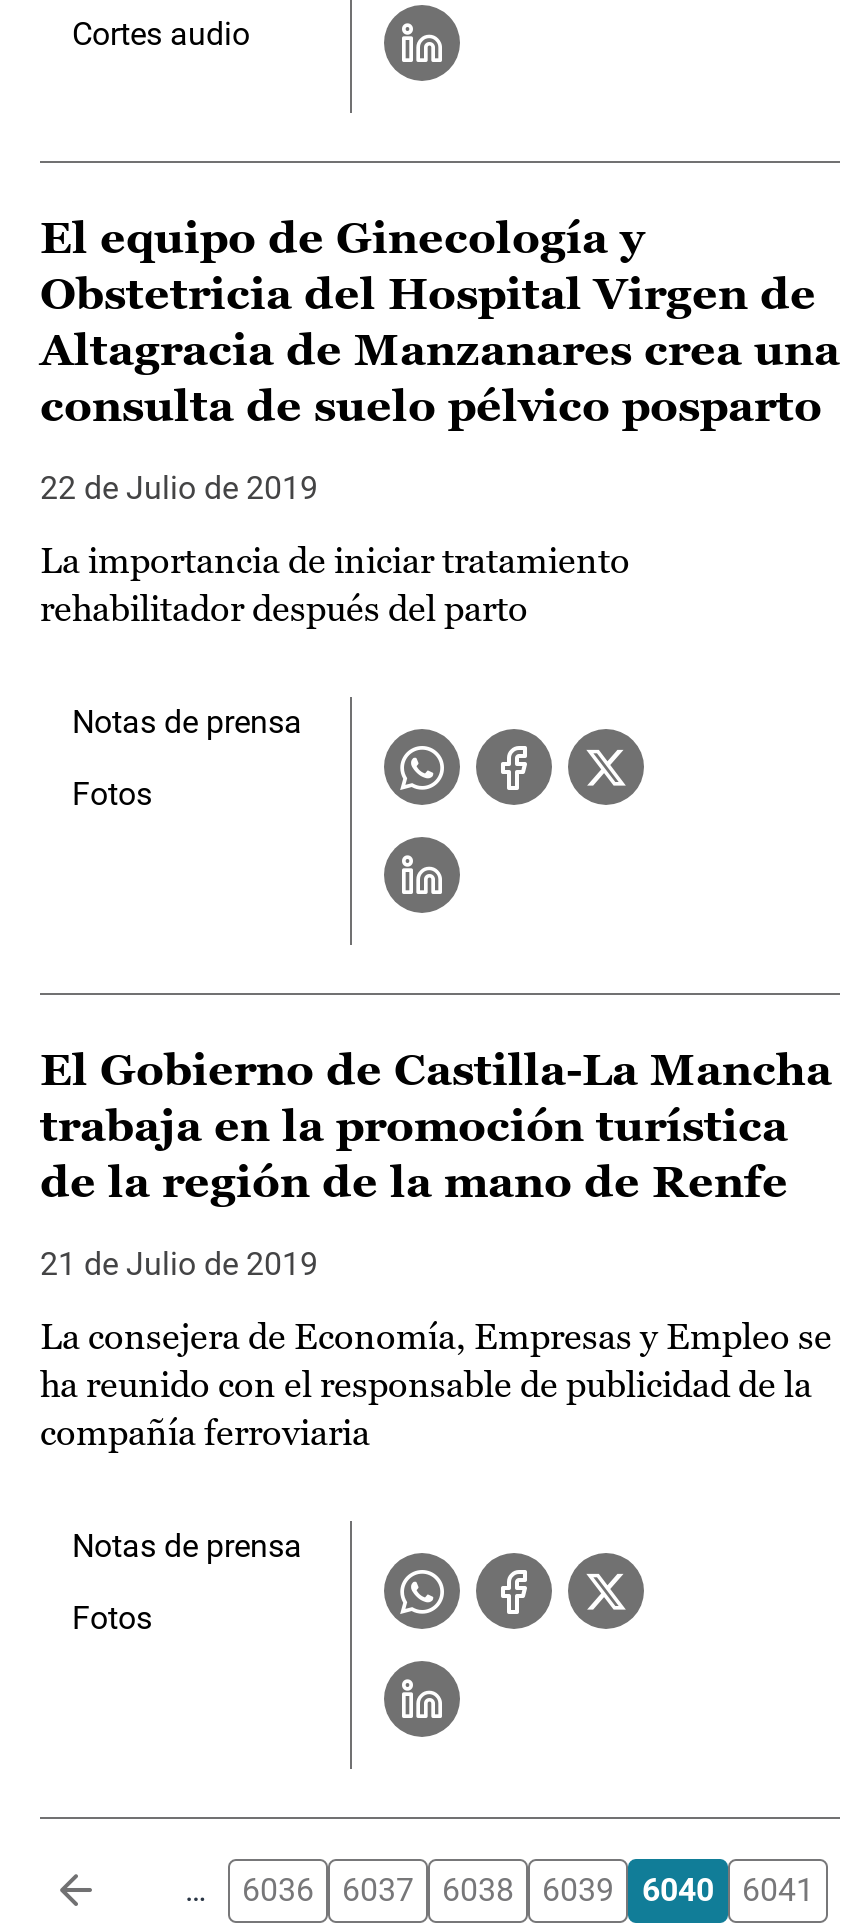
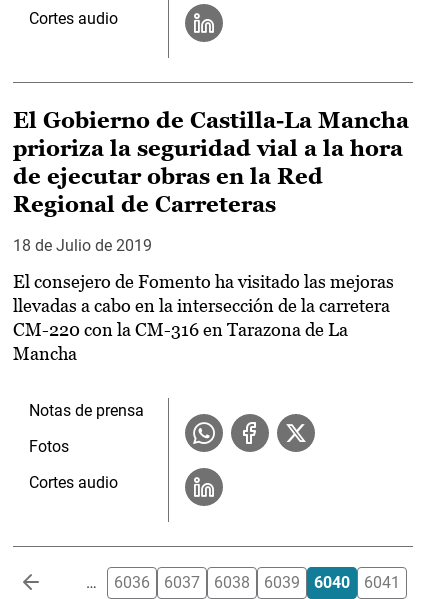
[40,213,840,431] El equipo de Ginecología y | Obstetricia del Hospital Virgen de | Altagracia de Manzanares crea una | consulta de suelo pélvico posparto -> [13,136,403,217] prioriza la seguridad vial a la hora | de ejecutar obras en la Red | Regional de Carreteras
[40,469,318,507] 22 de Julio de 2019 -> [13,236,152,255] 18 de Julio de 2019
[40,539,630,629] La importancia de iniciar tratamiento | rehabilitador después del parto -> [13,271,394,364] El consejero de Fomento ha visitado las mejoras | llevadas a cabo en la intersección de la carretera | CM-220 con la CM-316 en Tarazona de La | Mancha
moved [72,703,302,813] -> [29,401,144,456]: Notas de prensa | Fotos
moved [40,1045,832,1095] -> [13,108,409,133]: El Gobierno de Castilla-La Mancha
[40,1101,832,1637] trabaja en la promoción turística | de la región de la mano de Renfe | 21 de Julio de 2019 | La consejera de Economía, Empresas y Empleo se | ha reunido con el responsable de publicidad de la | compañía ferroviaria | Notas de prensa | Fotos -> [29,473,118,492] Cortes audio

